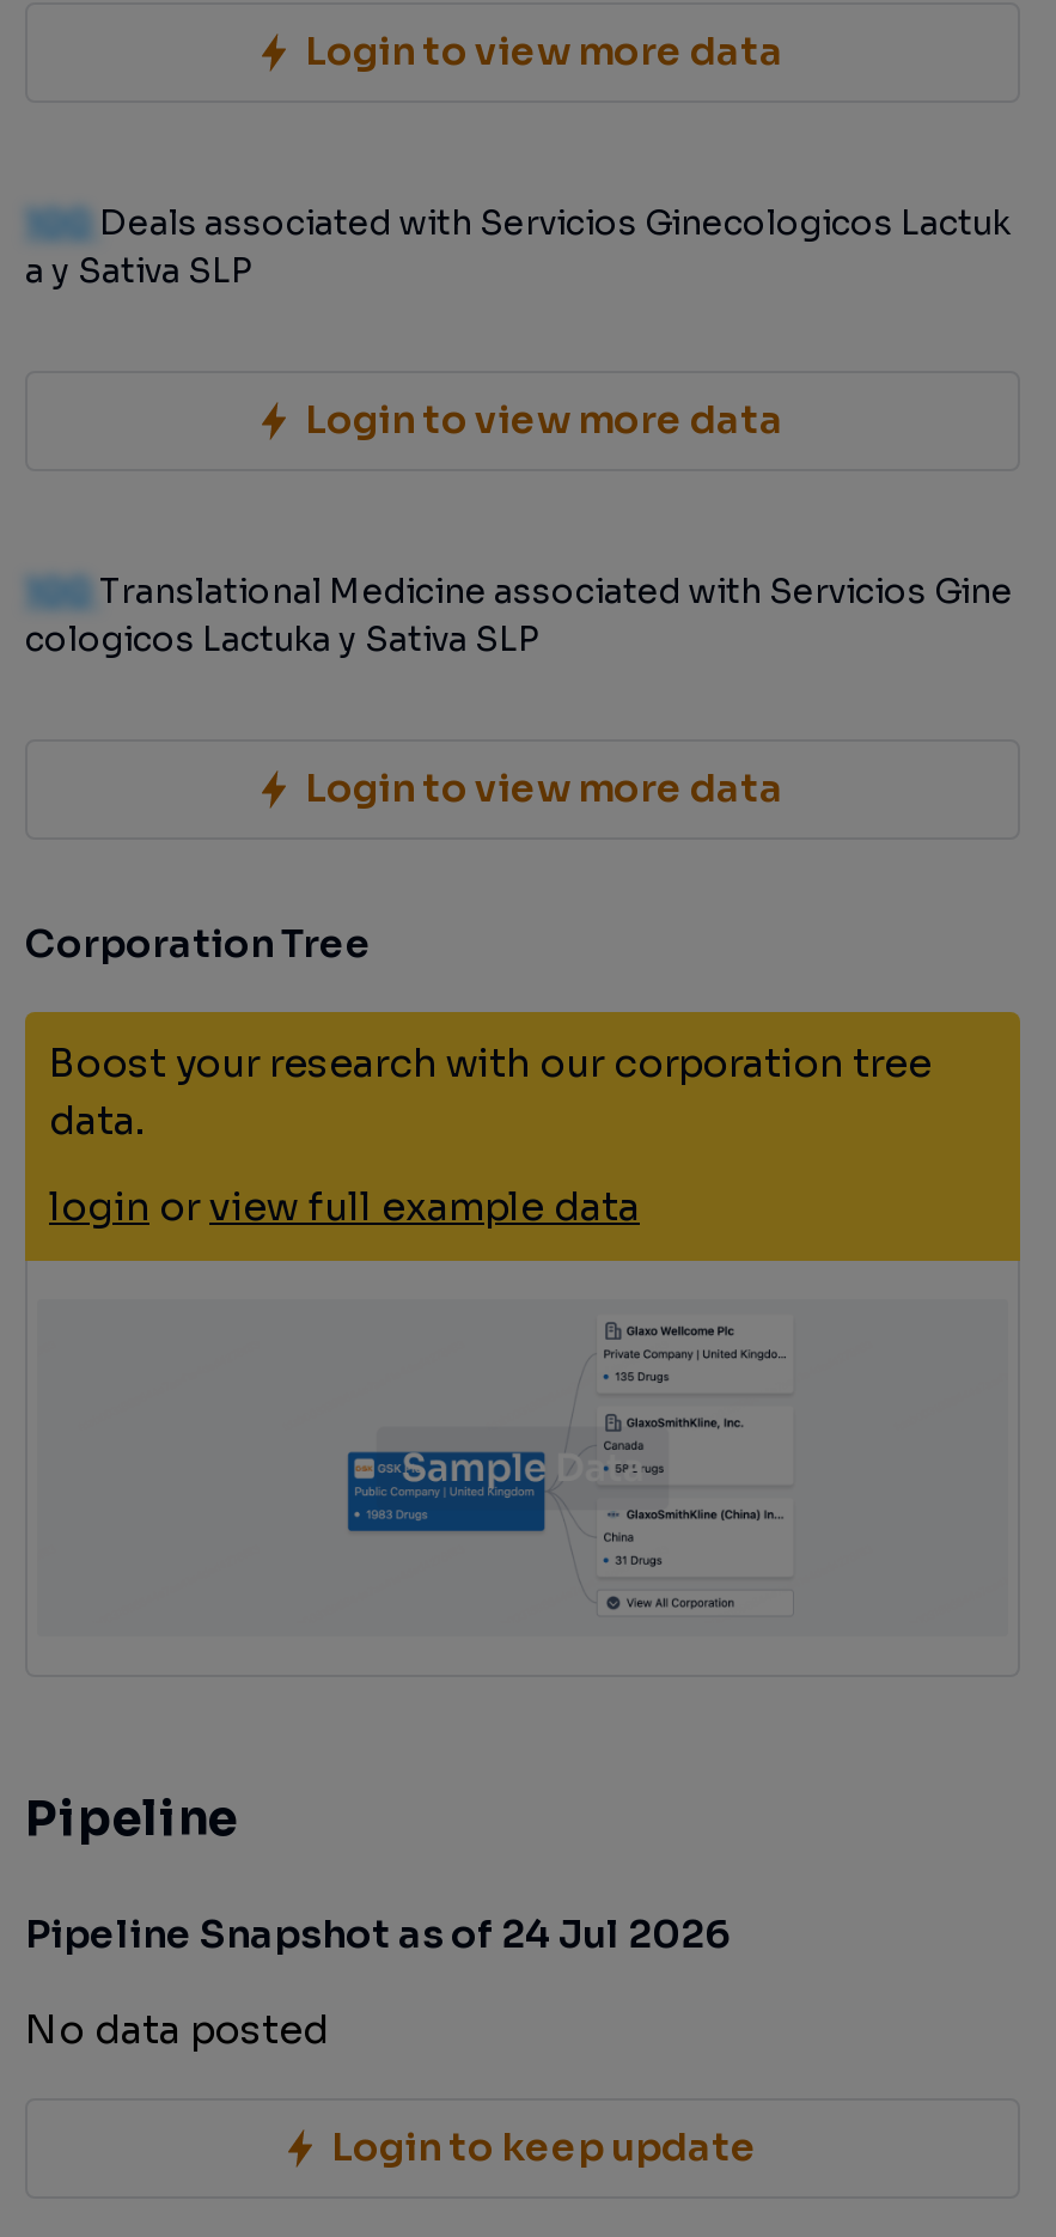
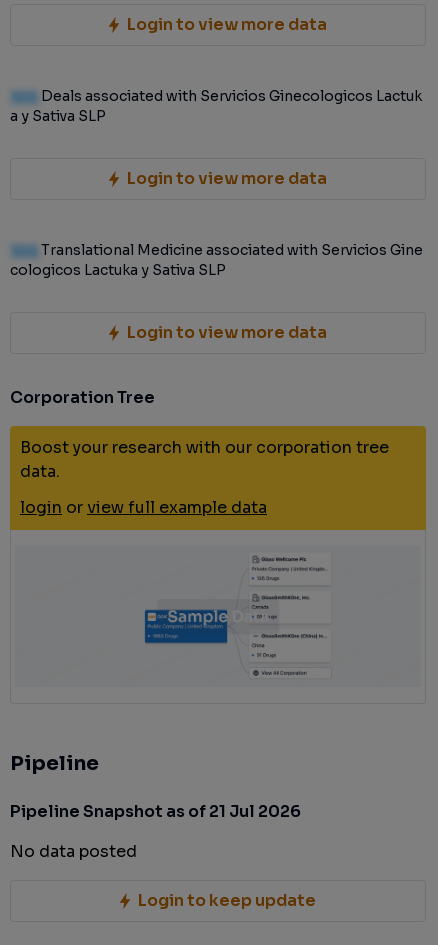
[25,1909,731,1959] Pipeline Snapshot as of 24 Jul 2026 -> [10,801,301,822] Pipeline Snapshot as of 21 Jul 2026

